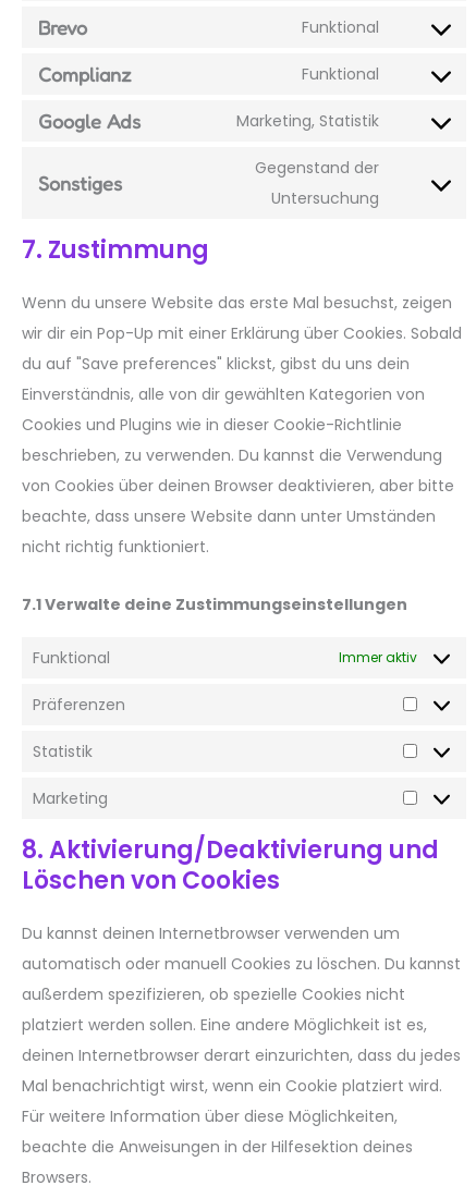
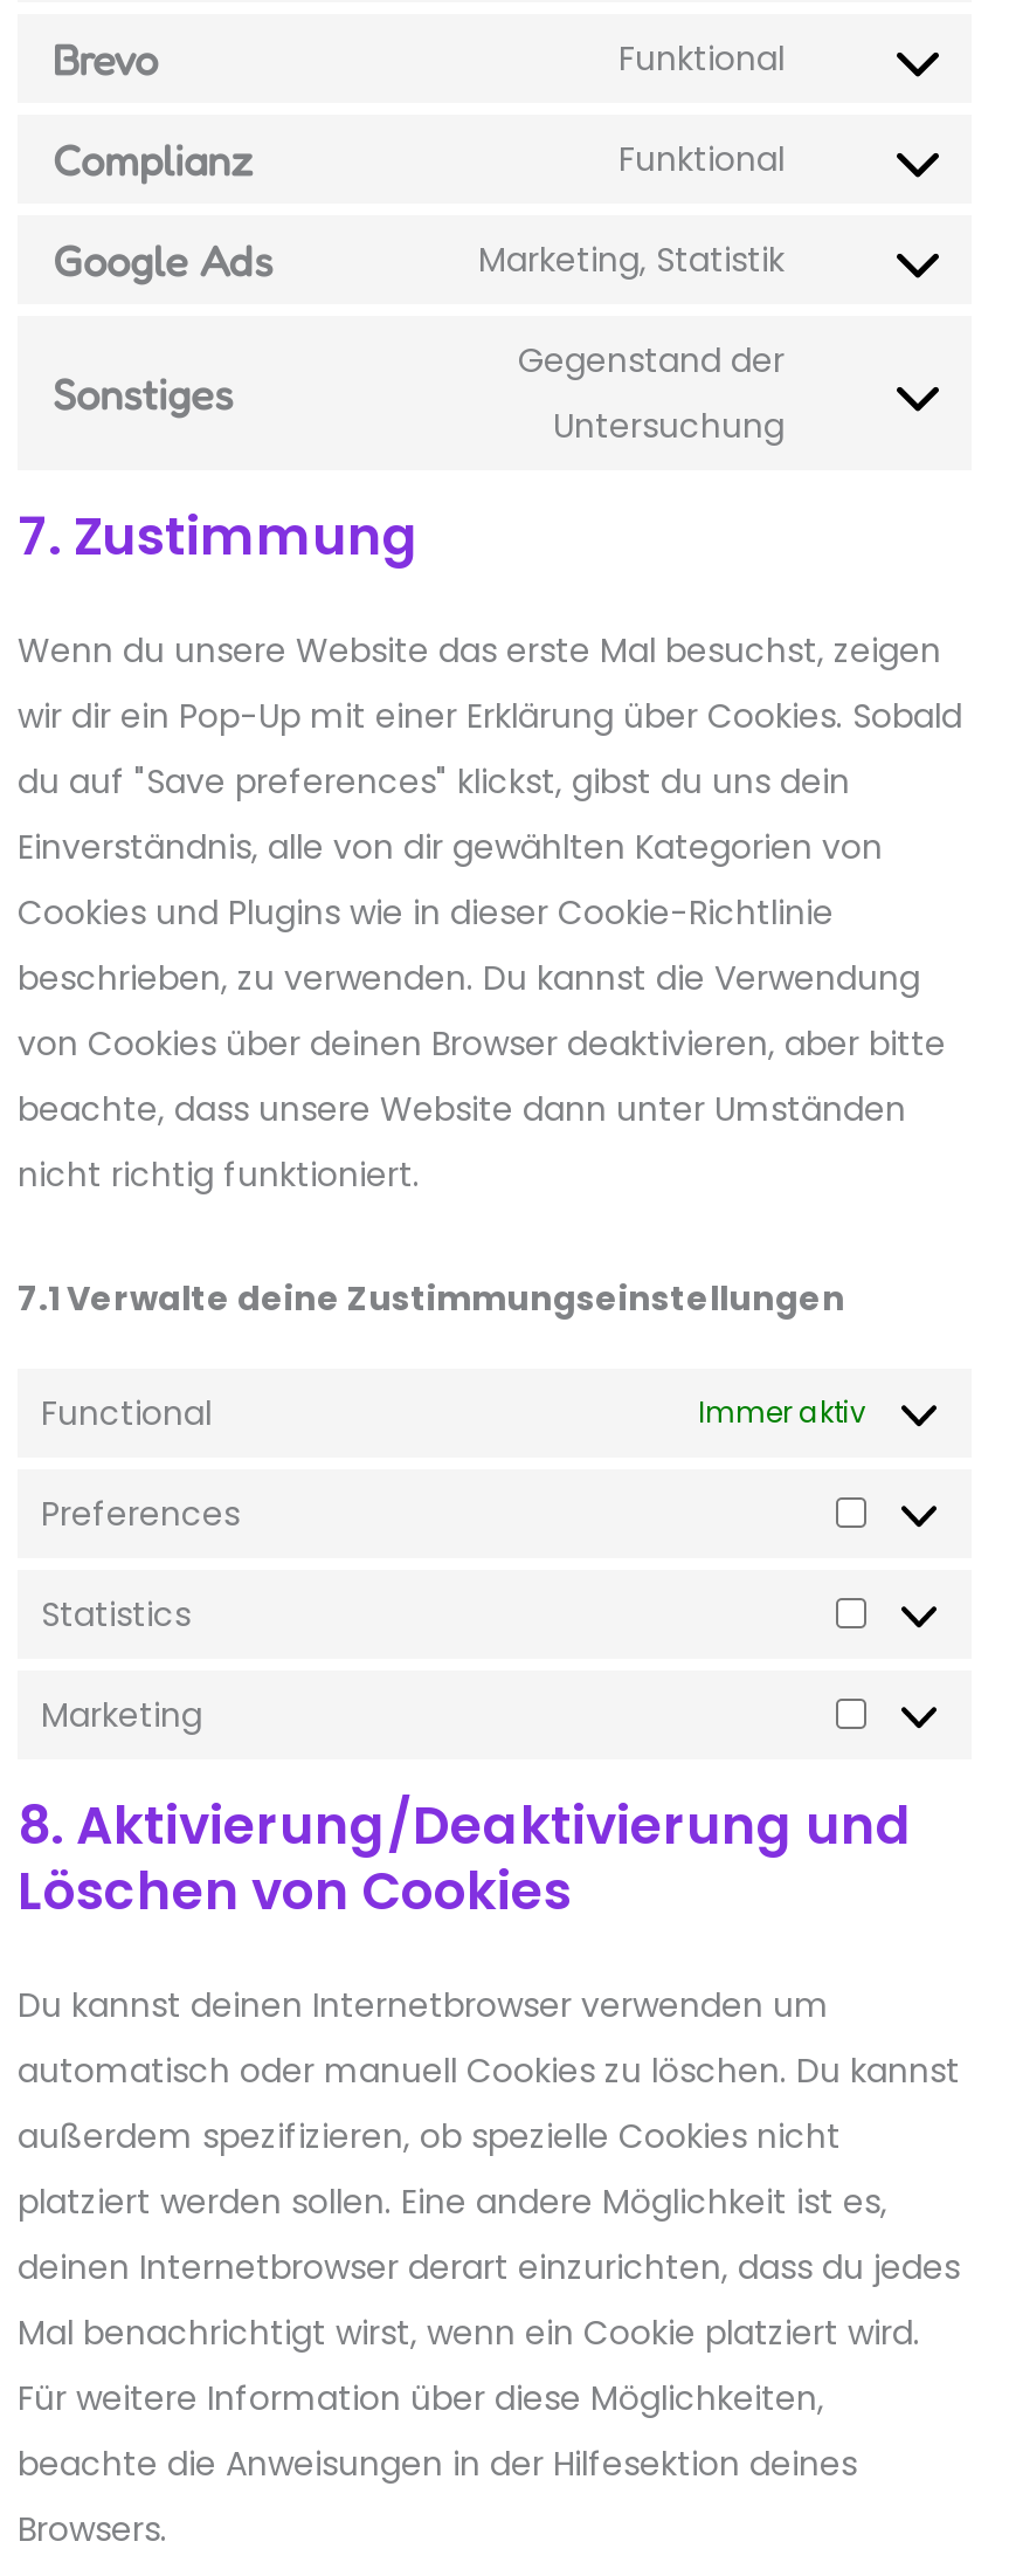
[33,646,110,668] Funktional -> [41,1389,212,1435] Functional
[33,693,125,715] Präferenzen -> [41,1489,240,1536] Preferences
[33,740,93,762] Statistik -> [41,1590,191,1637] Statistics

